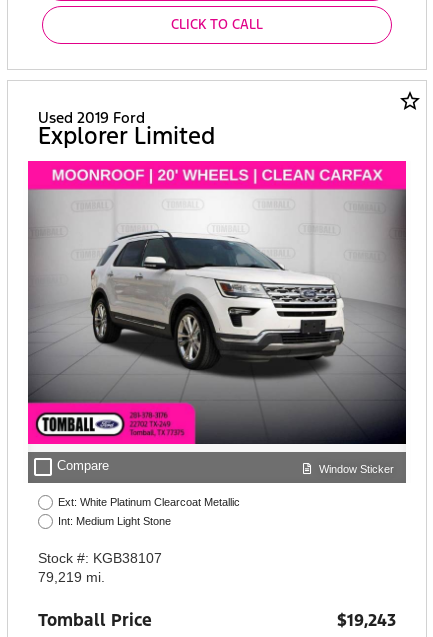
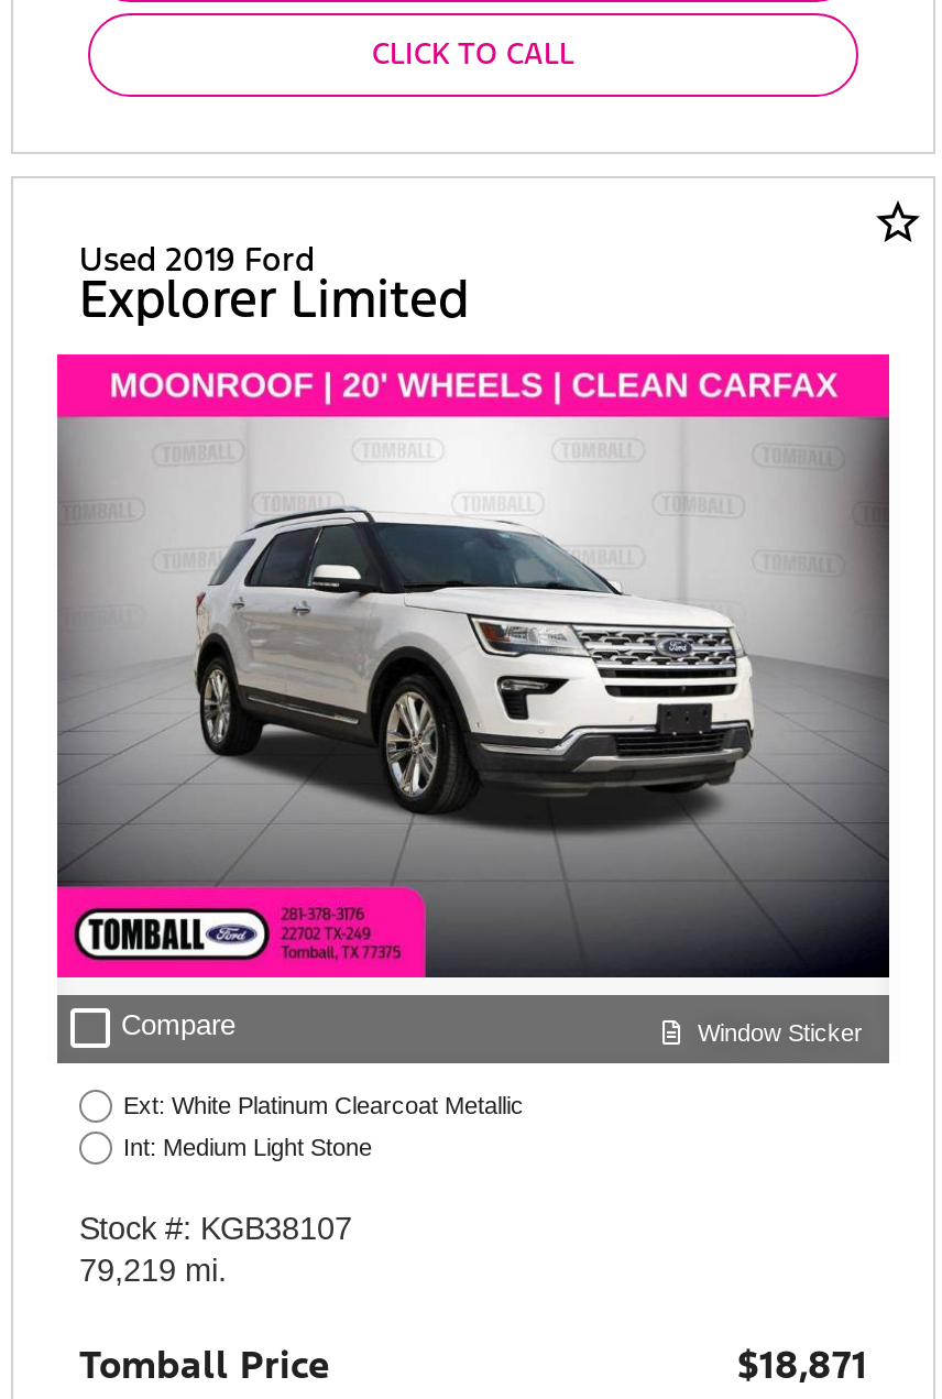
[337,609,396,631] $19,243 -> [737,1340,867,1388] $18,871

